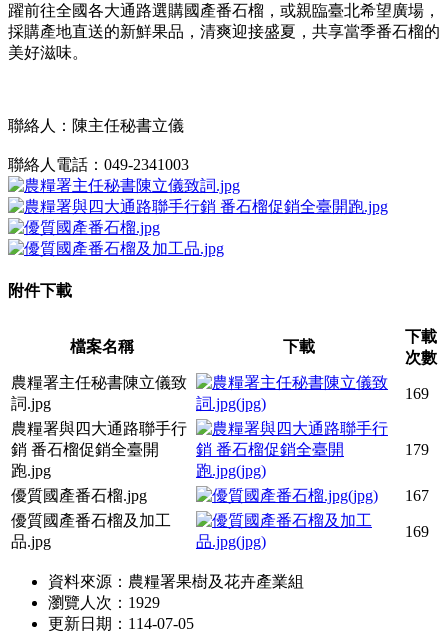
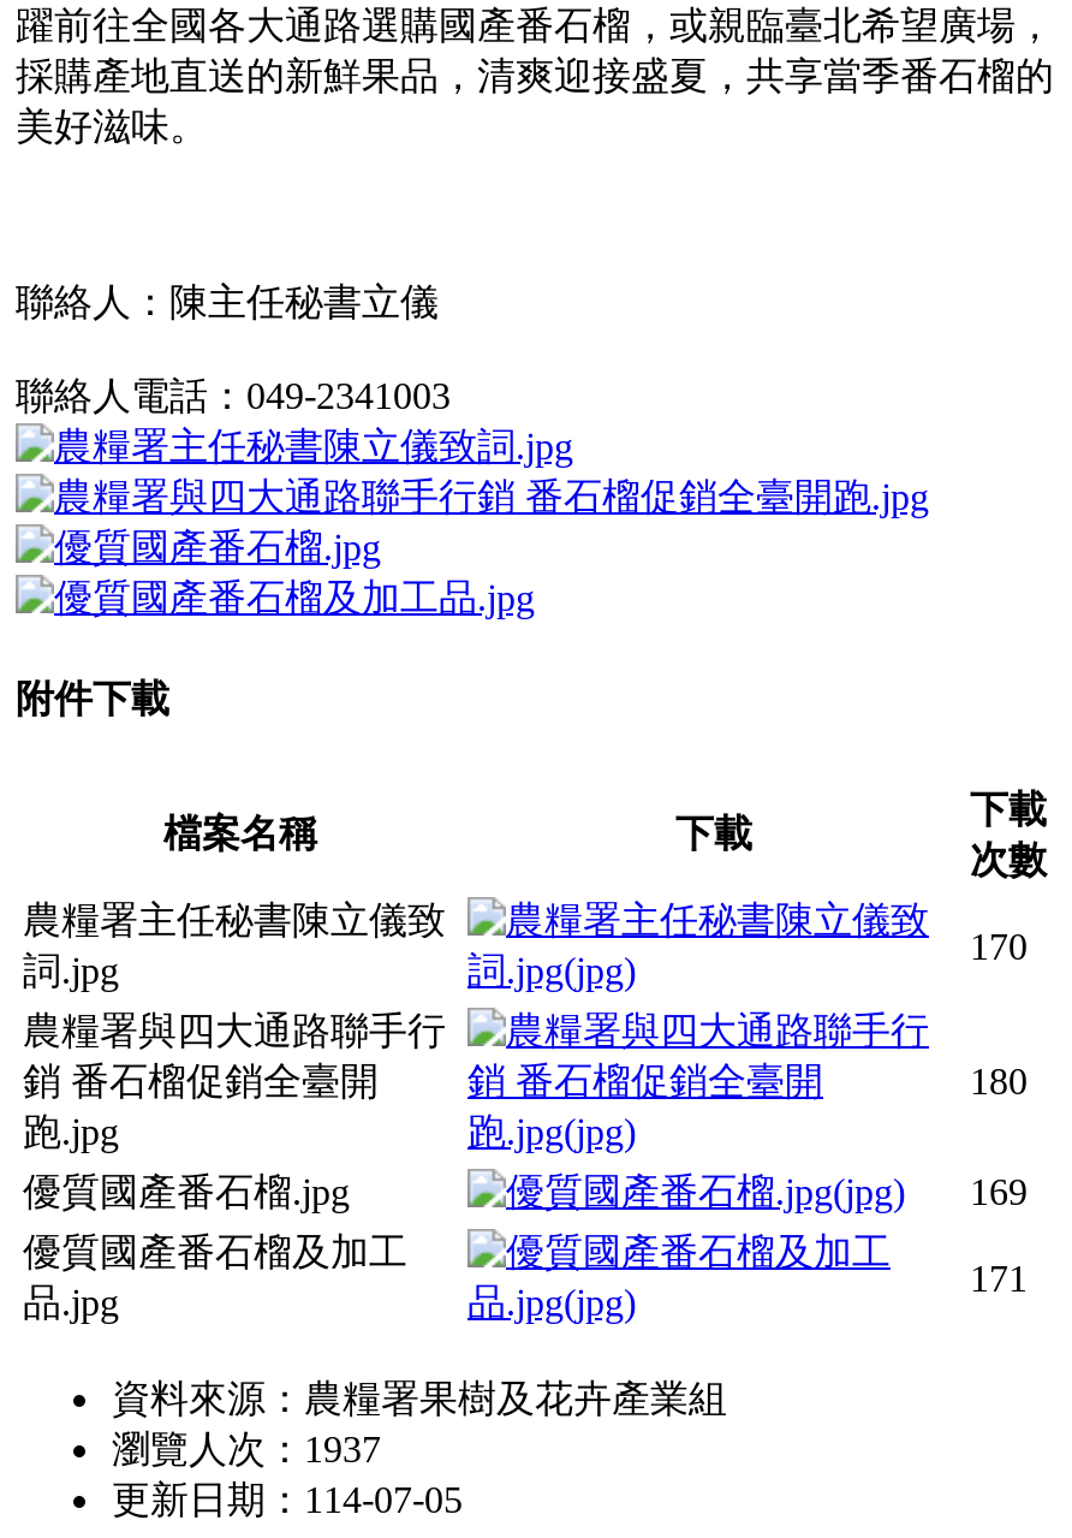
[405,384,429,401] 169 -> [970,925,1028,966] 170
[405,440,429,457] 179 -> [970,1059,1028,1100] 180
[405,486,429,503] 167 -> [970,1170,1028,1211] 169
[405,522,429,539] 169 -> [970,1257,1028,1297] 171
[48,593,160,610] 瀏覽人次：1929 -> [112,1427,381,1468] 瀏覽人次：1937

